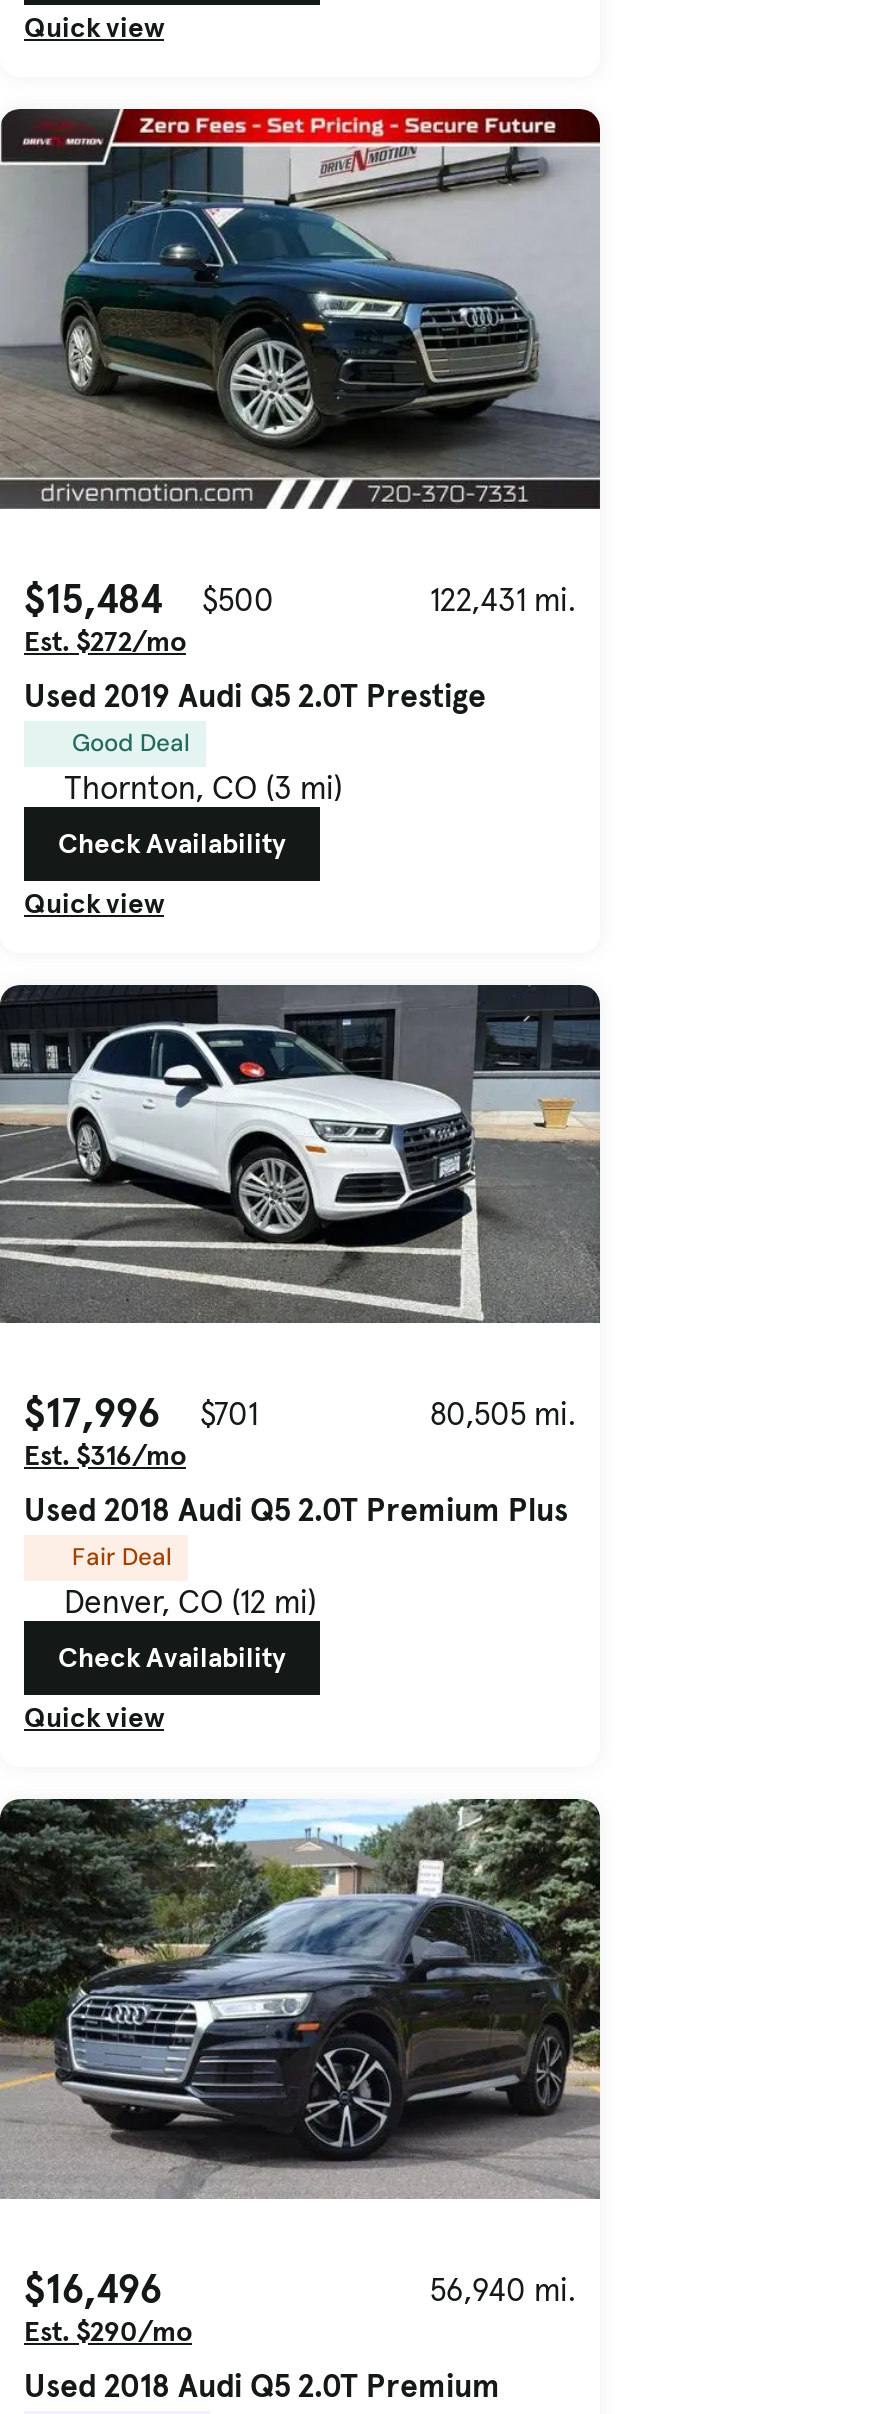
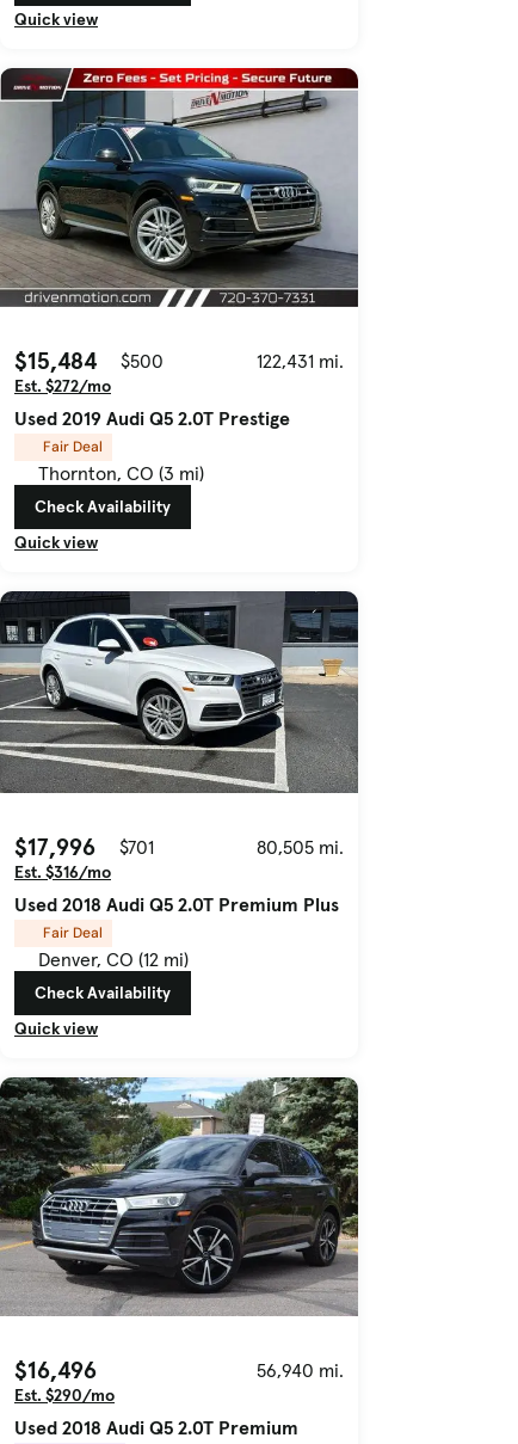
[72,728,190,760] Good Deal -> [43,437,103,456] Fair Deal

